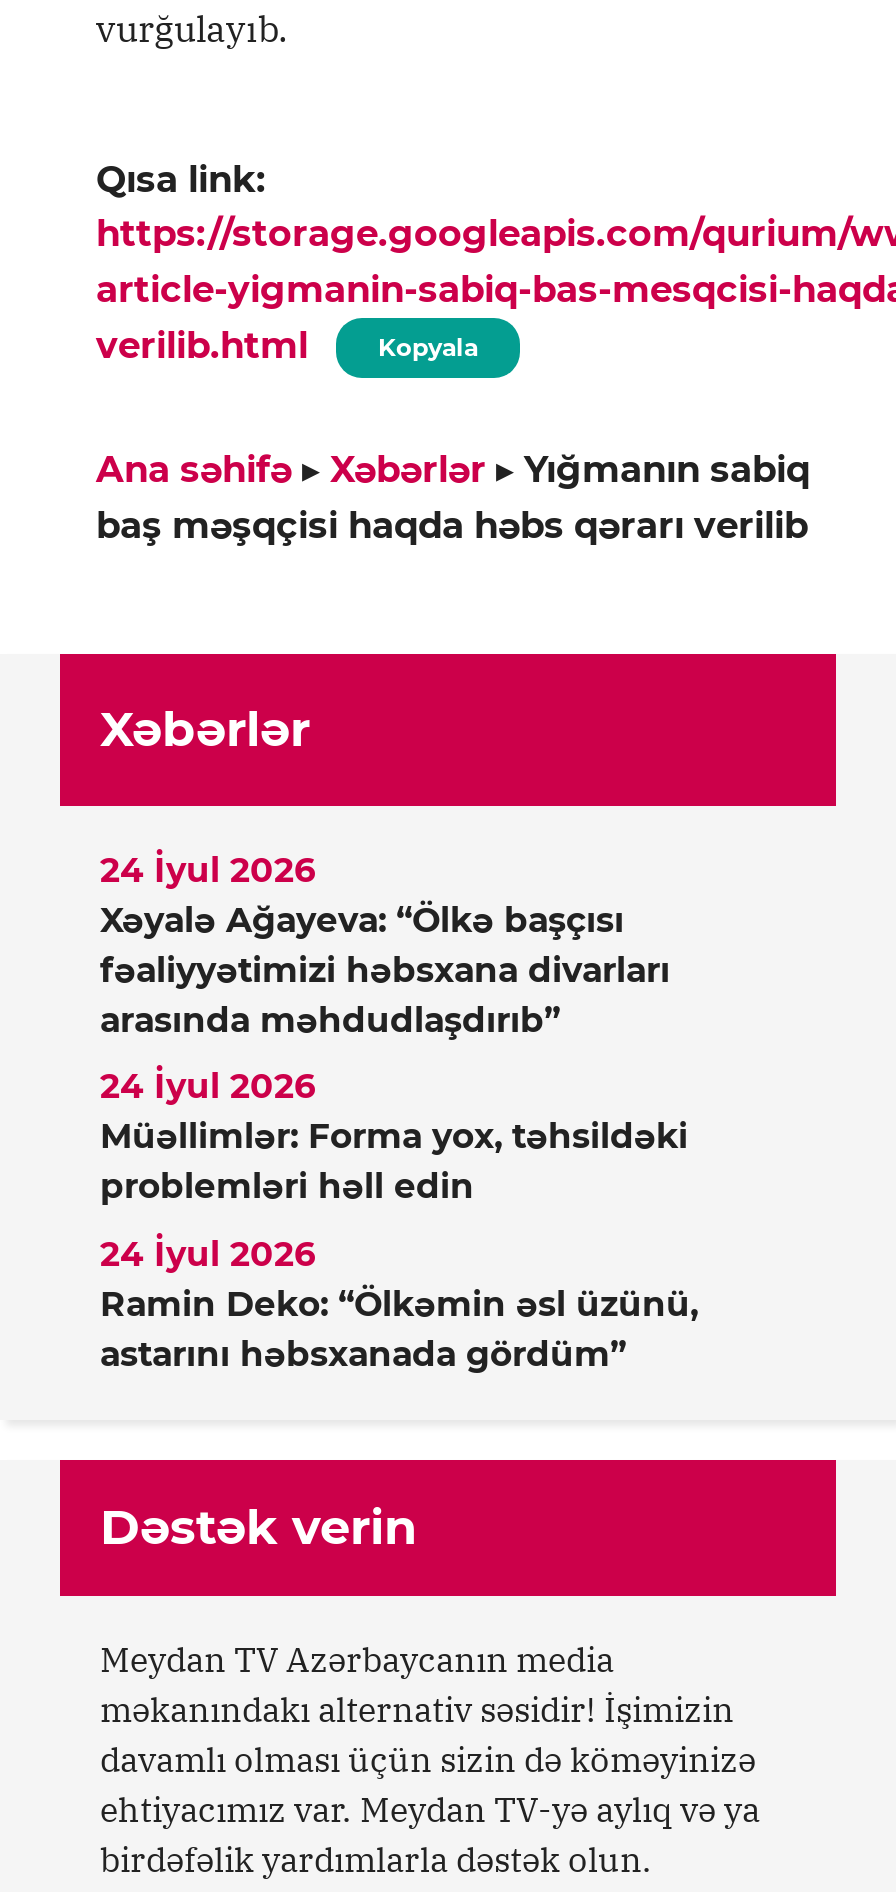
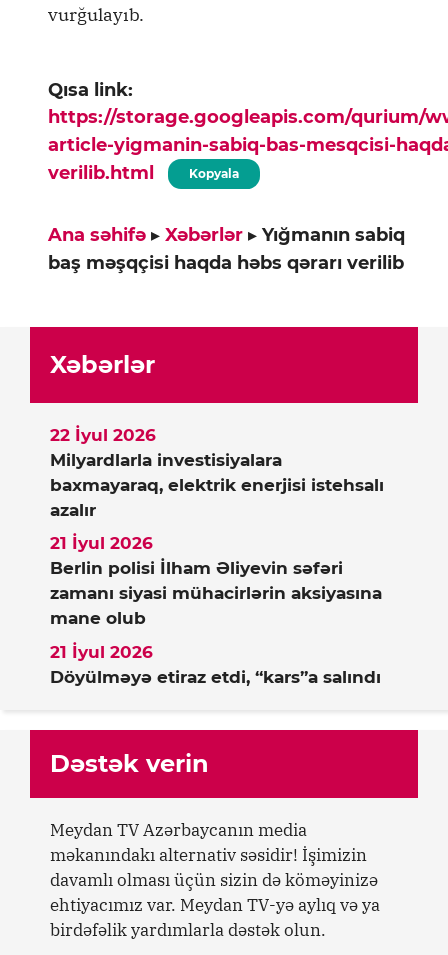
[100,850,316,890] 24 İyul 2026 -> [50,425,156,445] 22 İyul 2026
[100,900,670,1040] Xəyalə Ağayeva: “Ölkə başçısı | fəaliyyətimizi həbsxana divarları | arasında məhdudlaşdırıb” -> [50,450,384,520] Milyardlarla investisiyalara | baxmayaraq, elektrik enerjisi istehsalı | azalır
[100,1067,316,1107] 24 İyul 2026 -> [50,533,153,553] 21 İyul 2026
[100,1117,688,1207] Müəllimlər: Forma yox, təhsildəki | problemləri həll edin -> [50,558,382,628] Berlin polisi İlham Əliyevin səfəri | zamanı siyasi mühacirlərin aksiyasına | mane olub
[100,1234,316,1274] 24 İyul 2026 -> [50,642,153,662] 21 İyul 2026
[100,1284,698,1374] Ramin Deko: “Ölkəmin əsl üzünü, | astarını həbsxanada gördüm” -> [50,667,381,687] Döyülməyə etiraz etdi, “kars”a salındı

